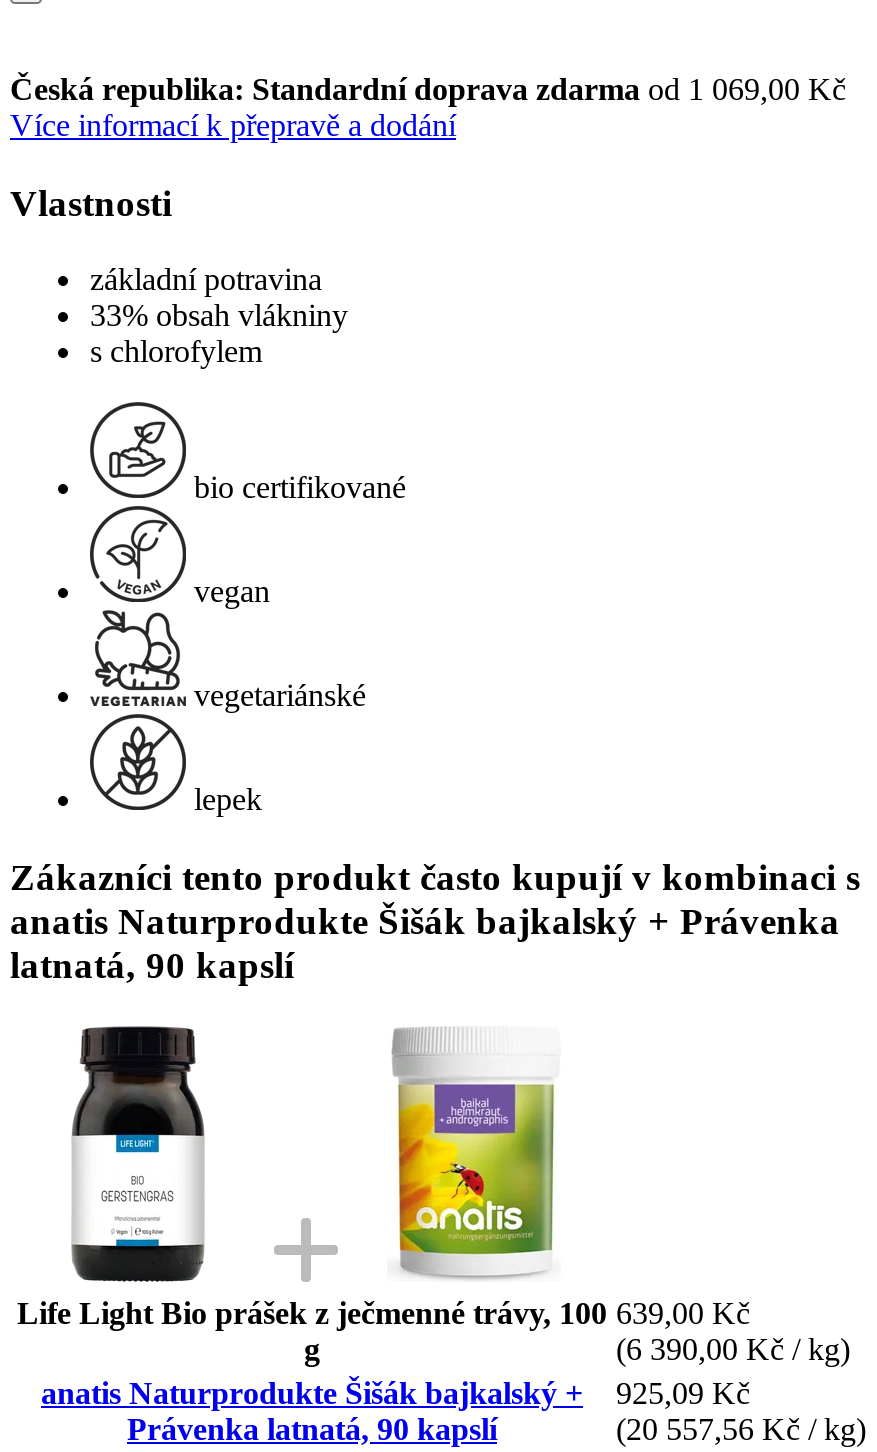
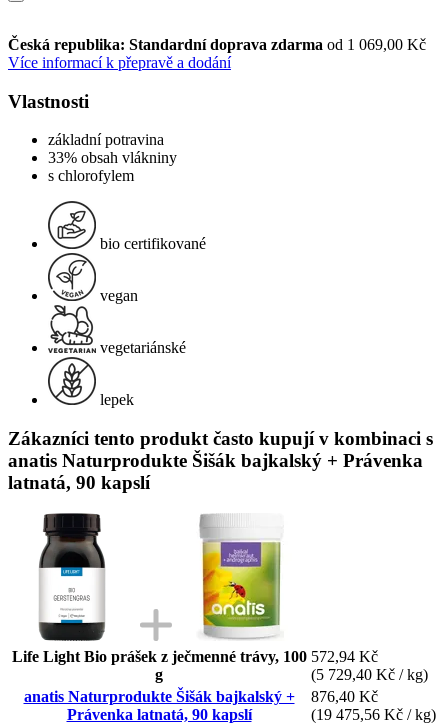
[17,1295,750,1329] Life Light Bio prášek z ječmenné trávy, 100 639,00 Kč -> [11,648,378,665] Life Light Bio prášek z ječmenné trávy, 100 572,94 Kč
[616,1331,850,1365] (6 390,00 Kč / kg) -> [311,666,428,683] (5 729,40 Kč / kg)
[41,1375,750,1409] anatis Naturprodukte Šišák bajkalský + 925,09 Kč -> [23,688,378,705] anatis Naturprodukte Šišák bajkalský + 876,40 Kč
[616,1411,866,1445] (20 557,56 Kč / kg) -> [311,706,436,723] (19 475,56 Kč / kg)

